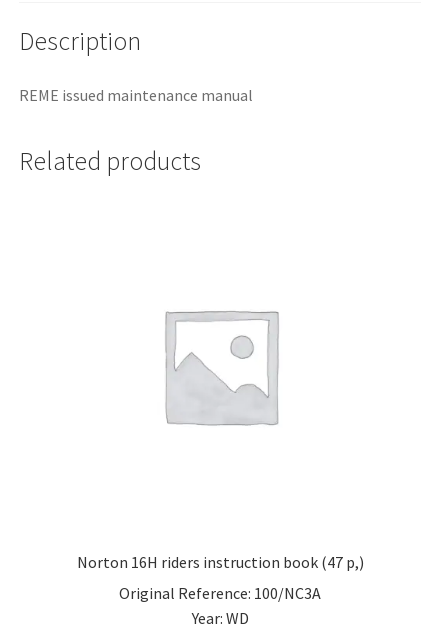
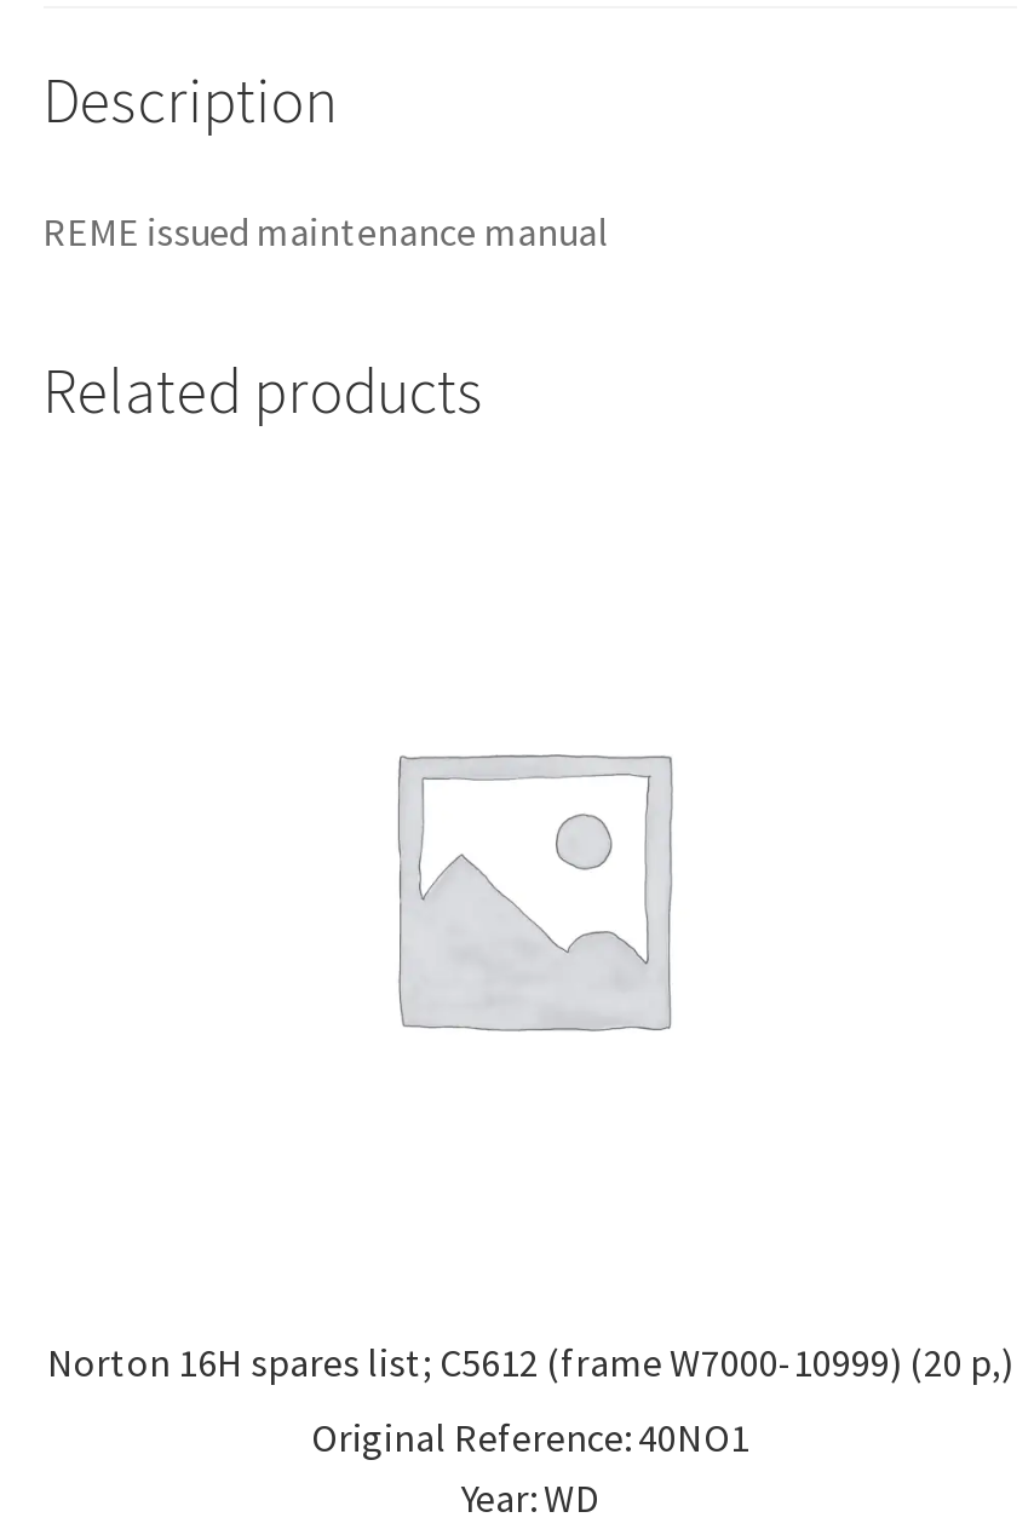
[76,552,363,572] Norton 16H riders instruction book (47 p,) -> [47,1338,1013,1386] Norton 16H spares list; C5612 (frame W7000-10999) (20 p,)
[119,583,321,603] Original Reference: 100/NC3A -> [311,1412,749,1460] Original Reference: 40NO1

